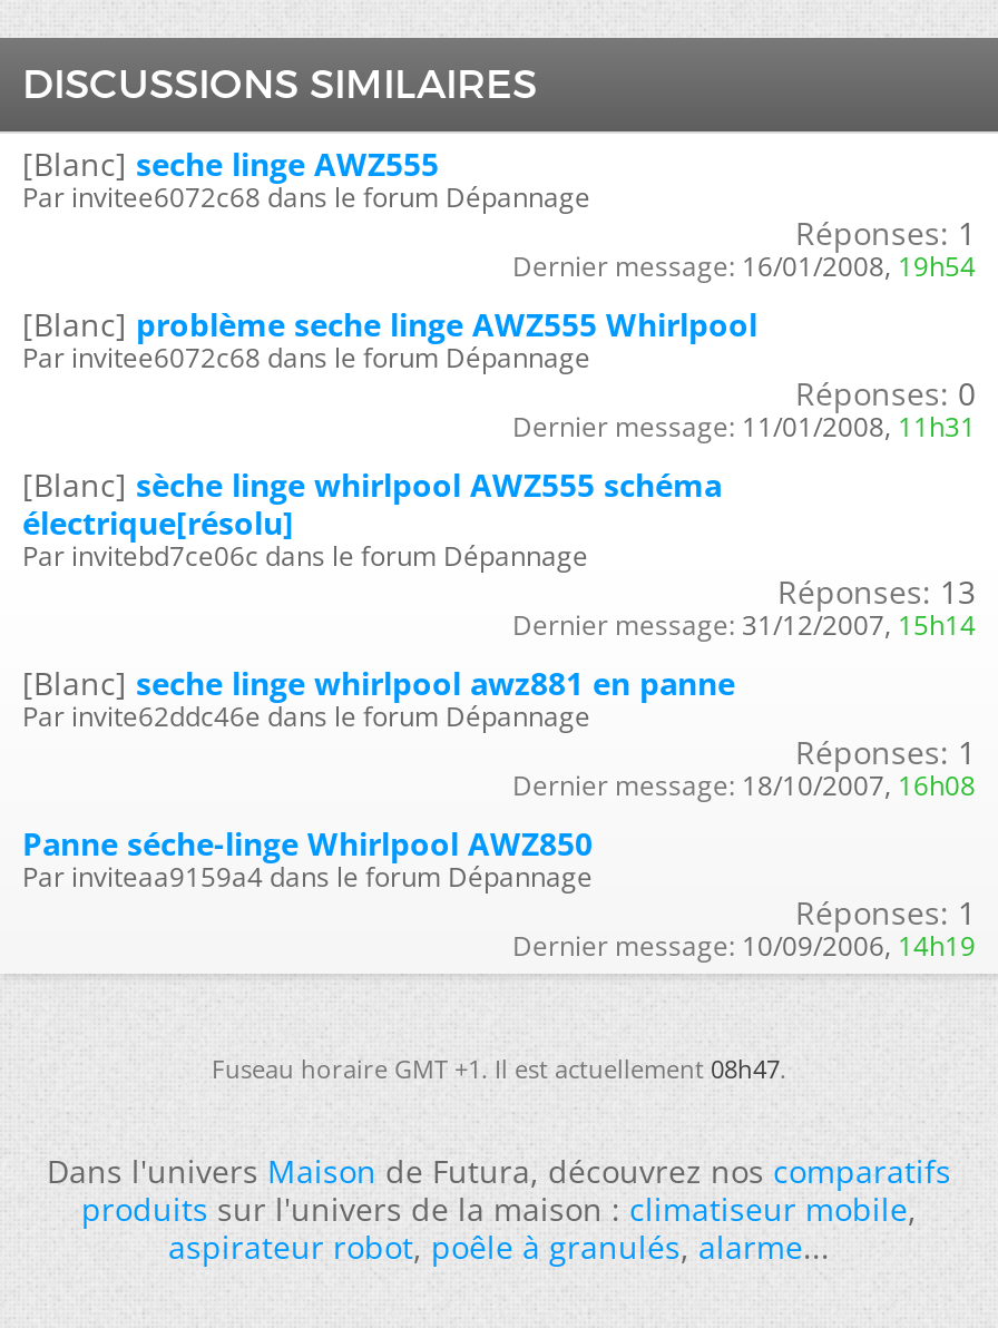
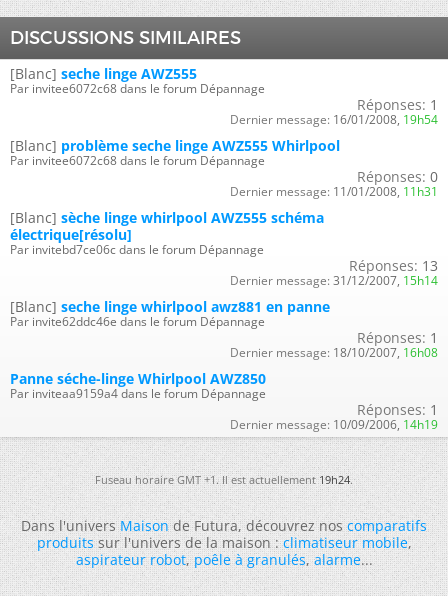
[212,1052,786,1085] Fuseau horaire GMT +1. Il est actuellement 08h47. -> [95,472,353,487] Fuseau horaire GMT +1. Il est actuellement 19h24.

